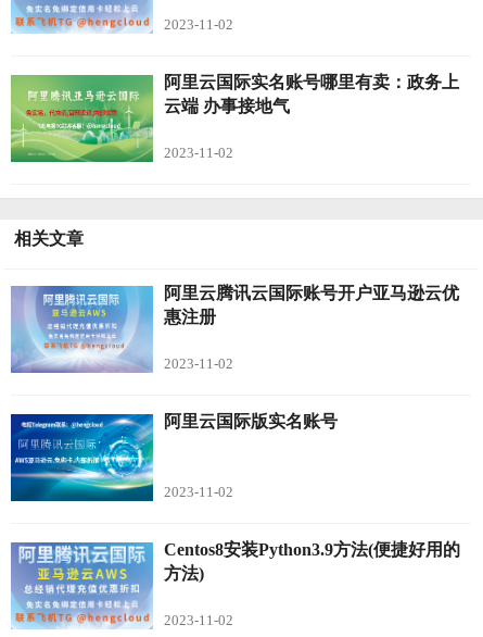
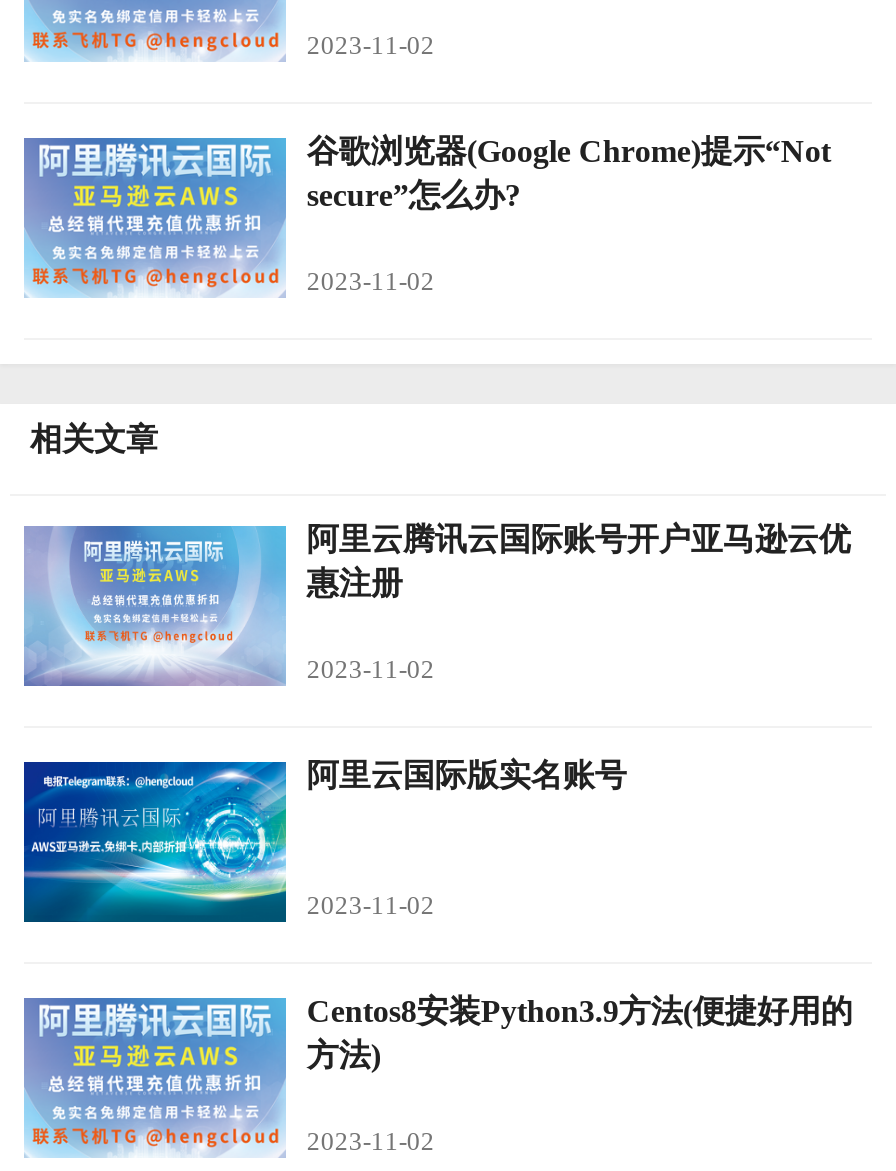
[10,73,459,163] [image] | 阿里云国际实名账号哪里有卖：政务上 | 云端 办事接地气 -> [24,134,831,298] [image] | 谷歌浏览器(Google Chrome)提示“Not | secure”怎么办?

